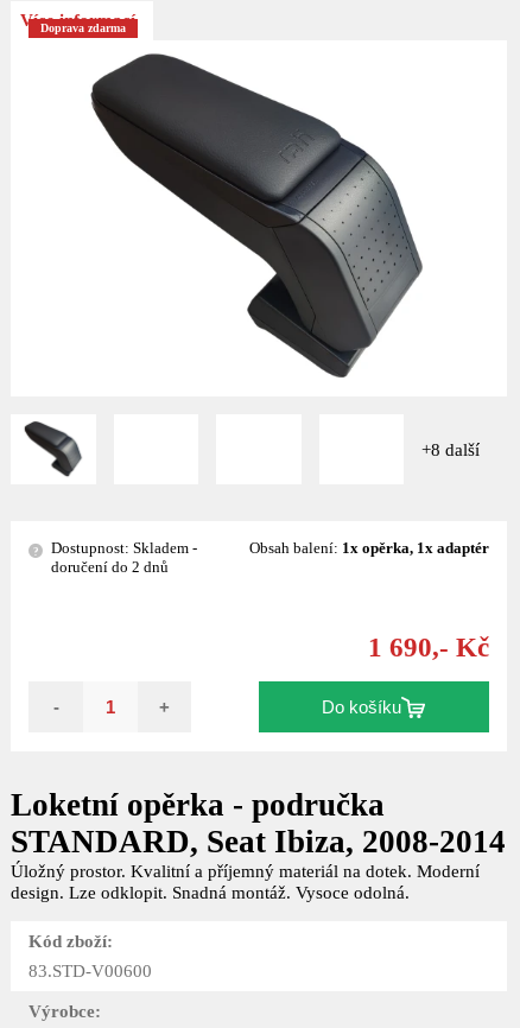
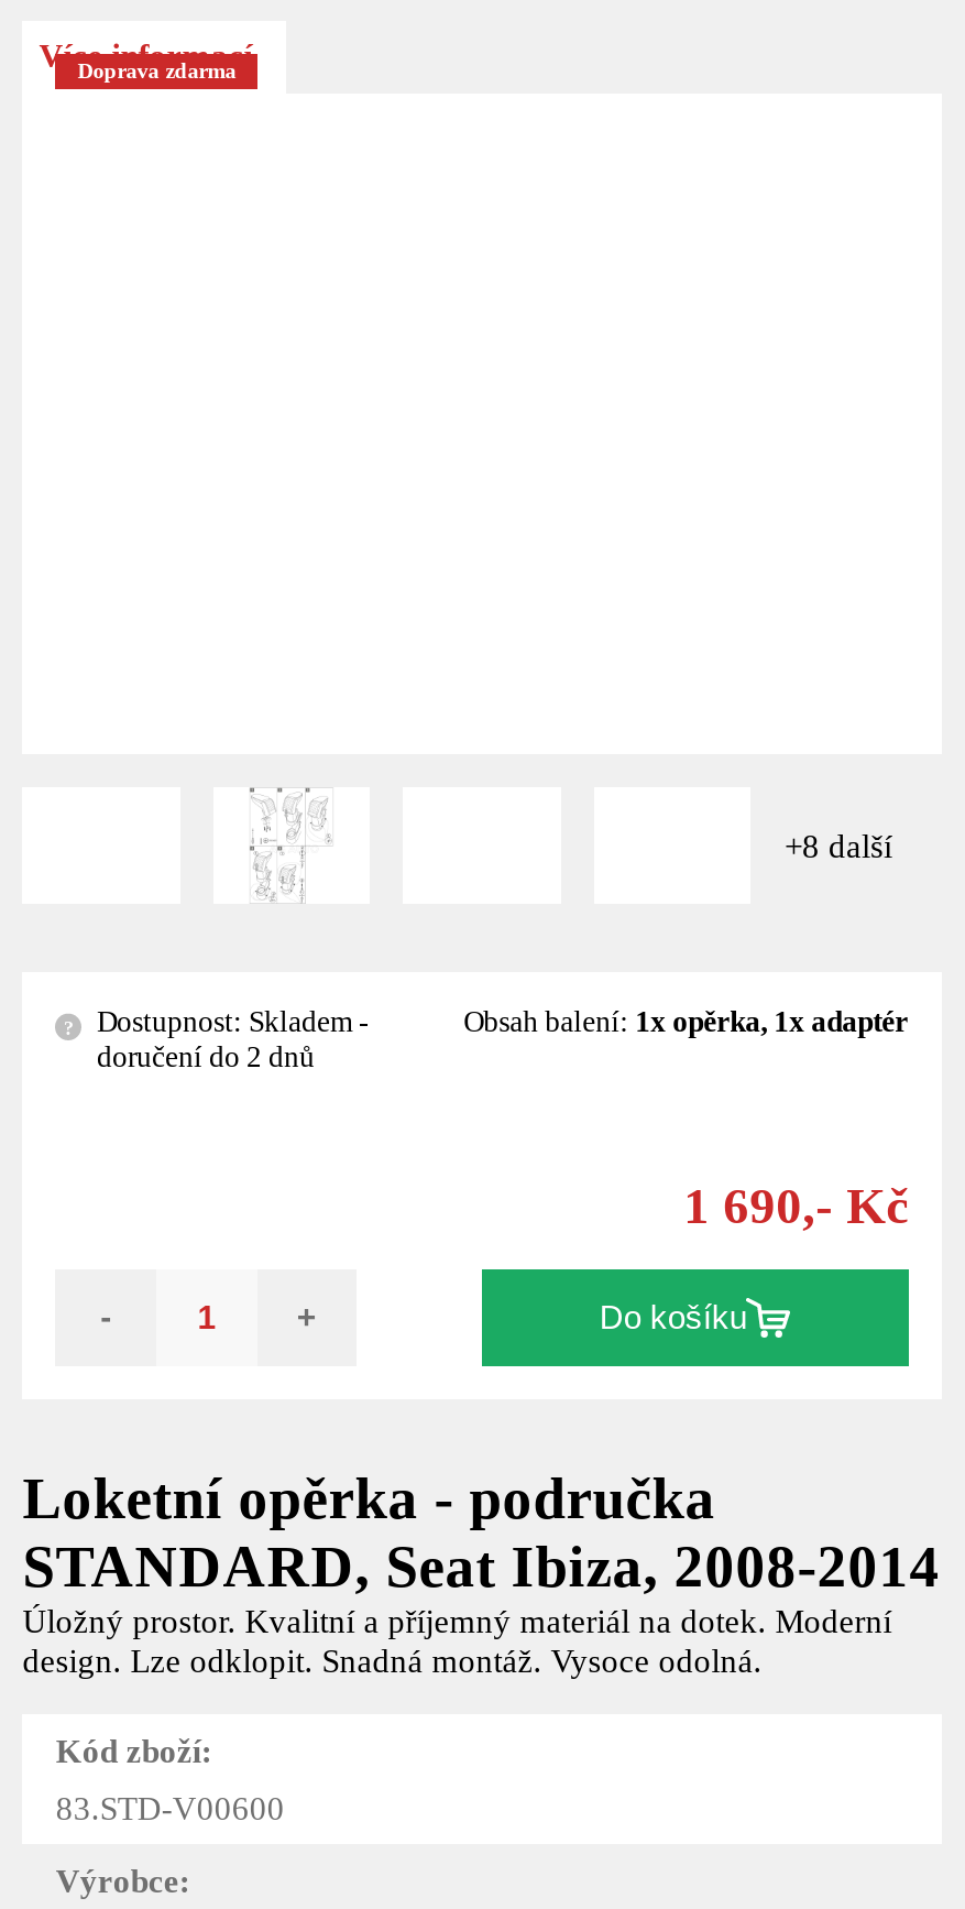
[90,52,424,379] [image] -> none
[24,420,83,477] [image] -> none

